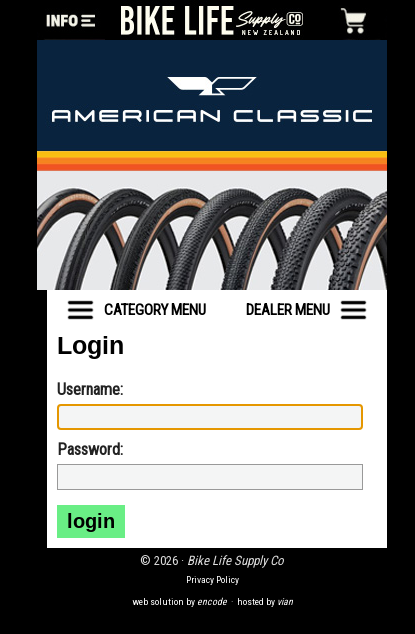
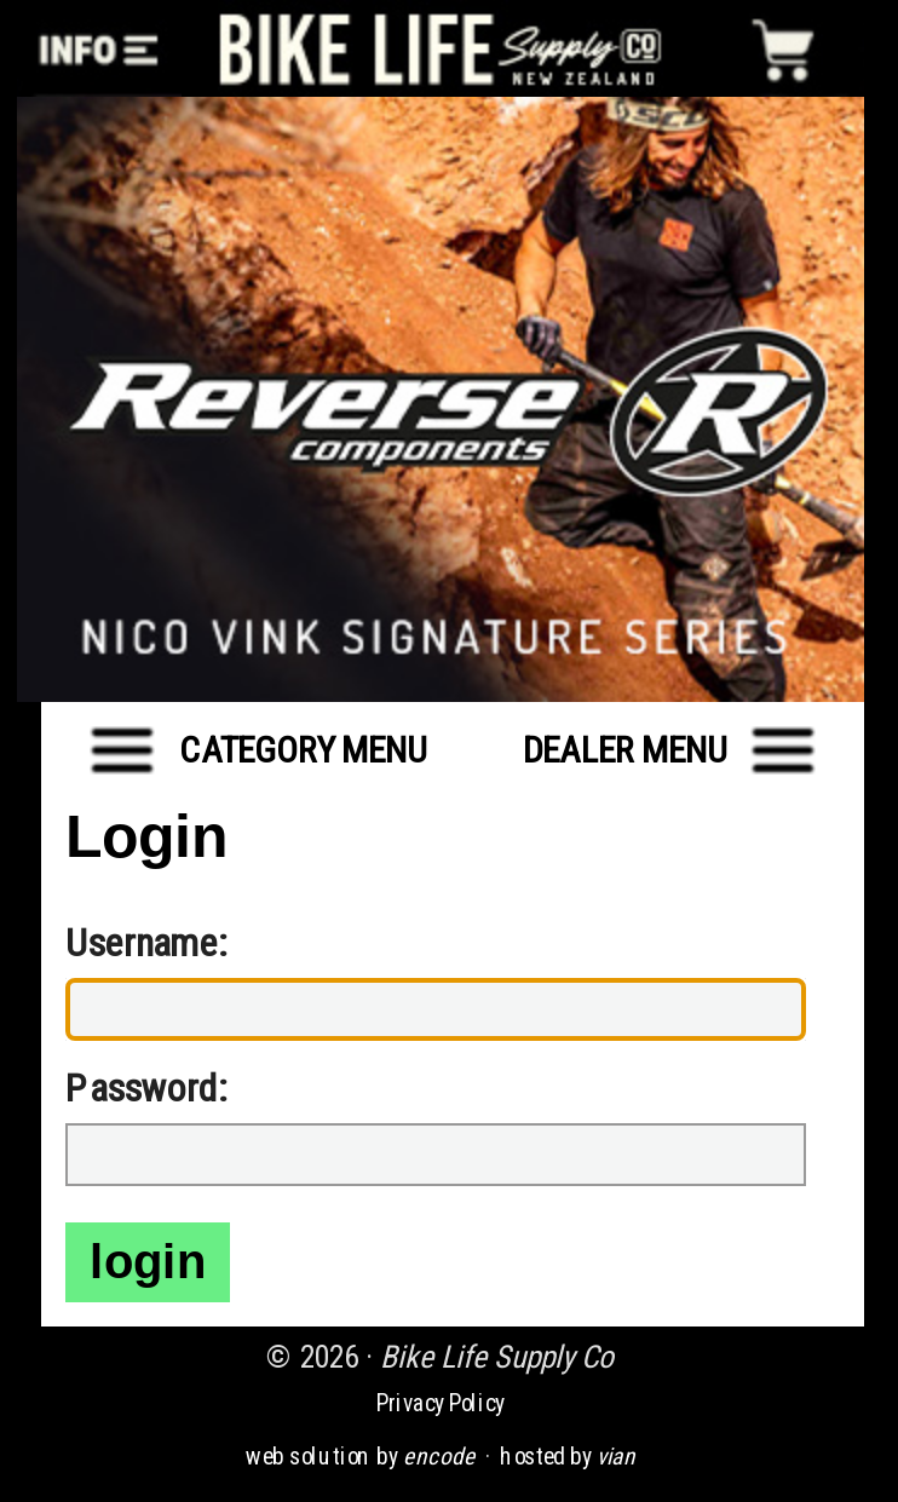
[36,40,388,291] [image] -> [17,94,867,704] [image]

